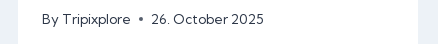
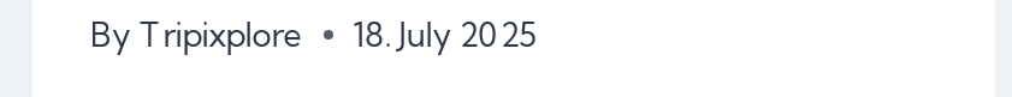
[42,11,264,27] By Tripixplore 26. October 2025 -> [90,15,538,53] By Tripixplore 18. July 2025

